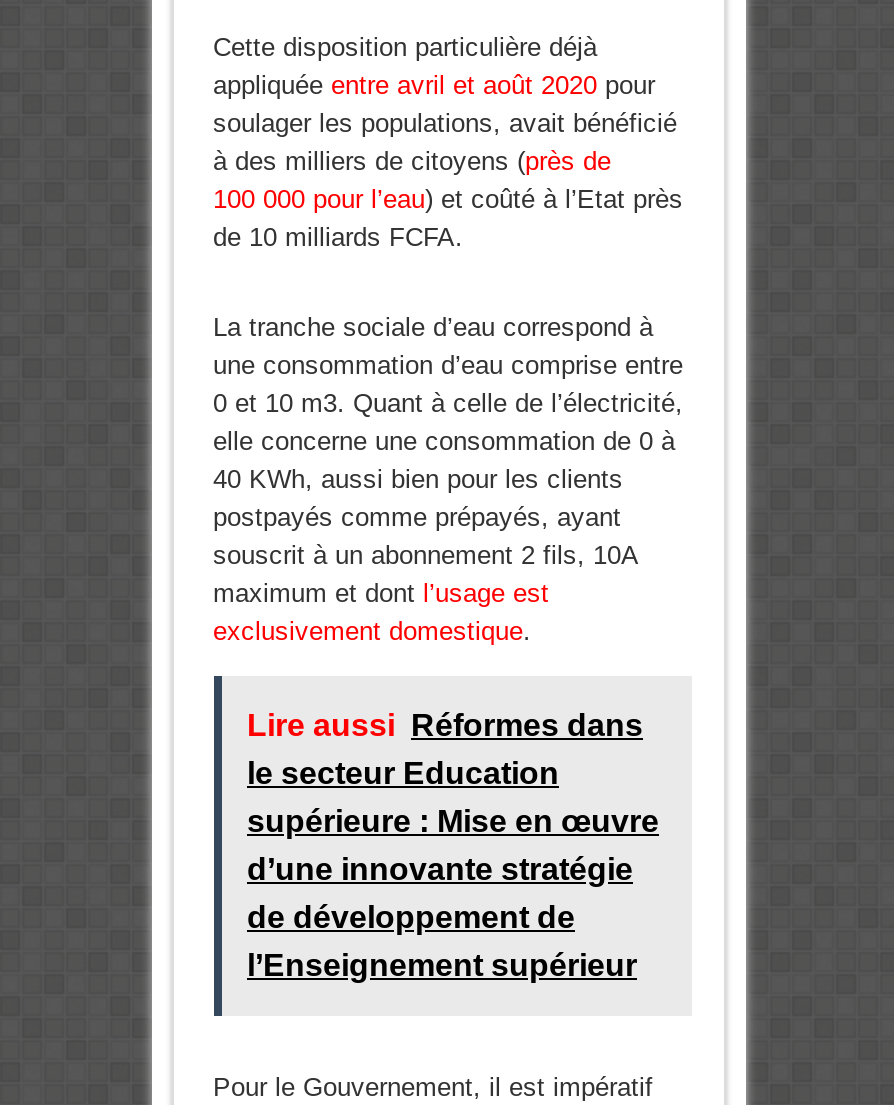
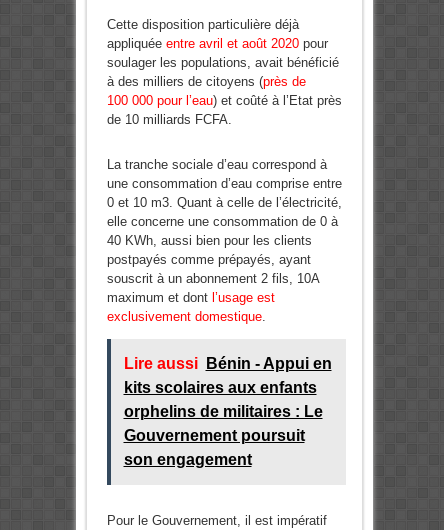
[247,707,659,981] Lire aussi Réformes dans | le secteur Education | supérieure : Mise en œuvre | d’une innovante stratégie | de développement de | l’Enseignement supérieur -> [123,355,331,468] Lire aussi Bénin - Appui en | kits scolaires aux enfants | orphelins de militaires : Le | Gouvernement poursuit | son engagement

